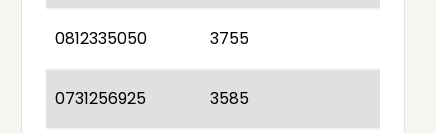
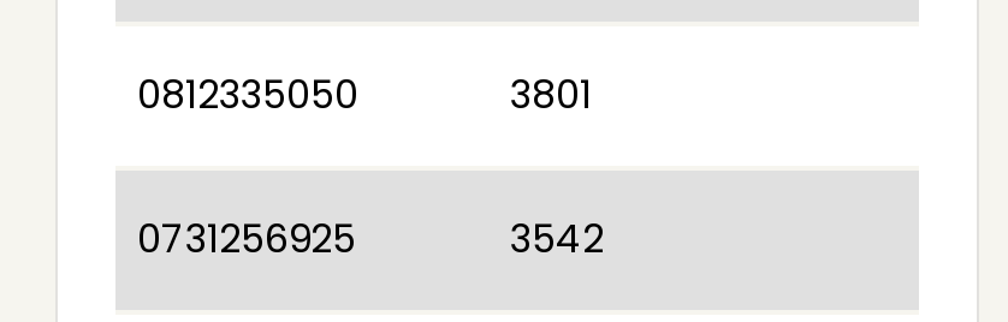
[210,27,249,50] 3755 -> [510,67,592,123] 3801
[210,87,249,110] 3585 -> [510,211,604,267] 3542

